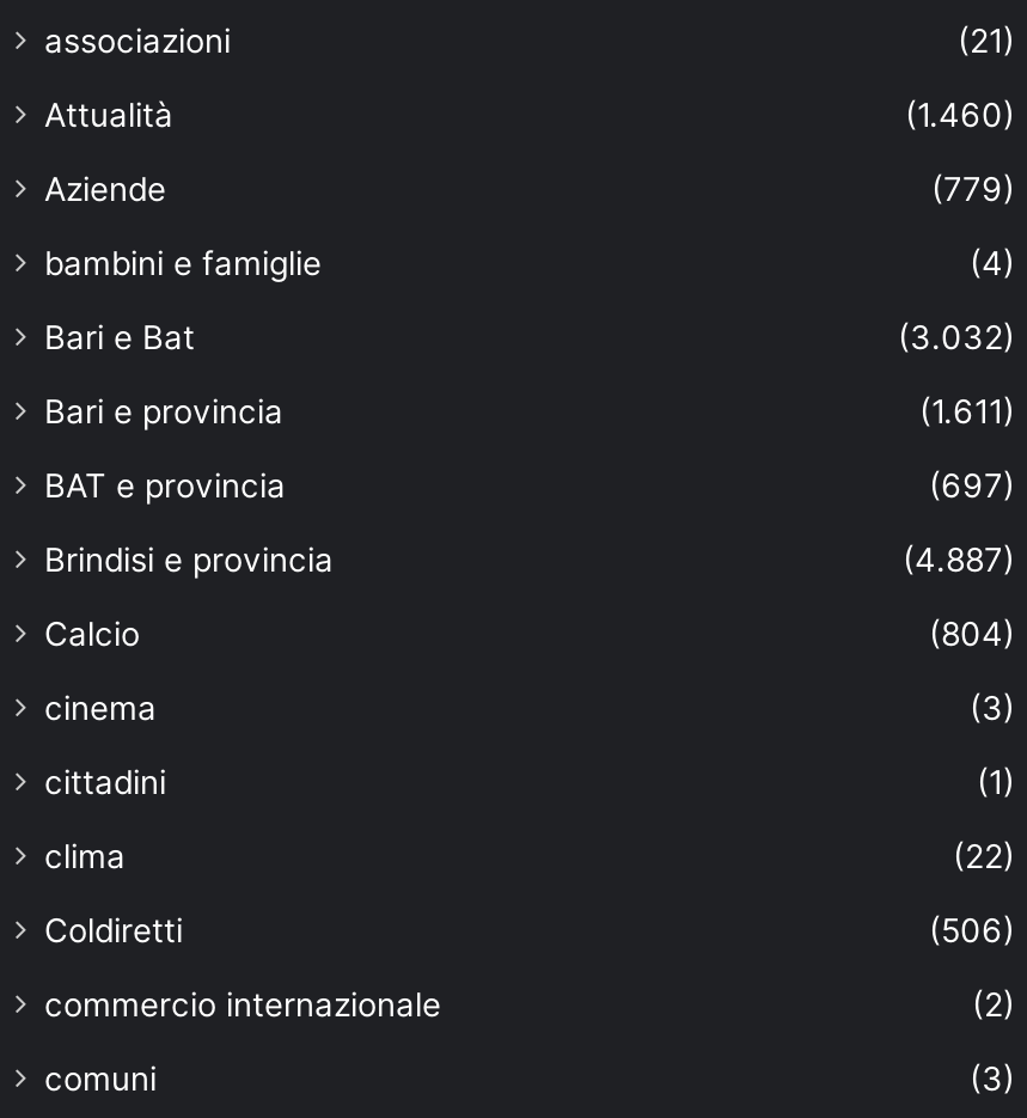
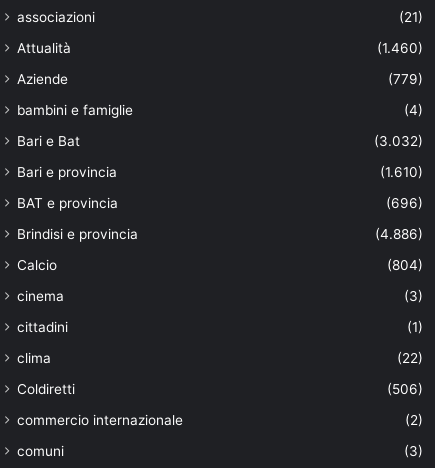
[919,392,1015,430] (1.611) -> [380,164,423,180] (1.610)
[929,466,1015,504] (697) -> [386,195,423,211] (696)
[903,540,1015,578] (4.887) -> [375,226,423,242] (4.886)

